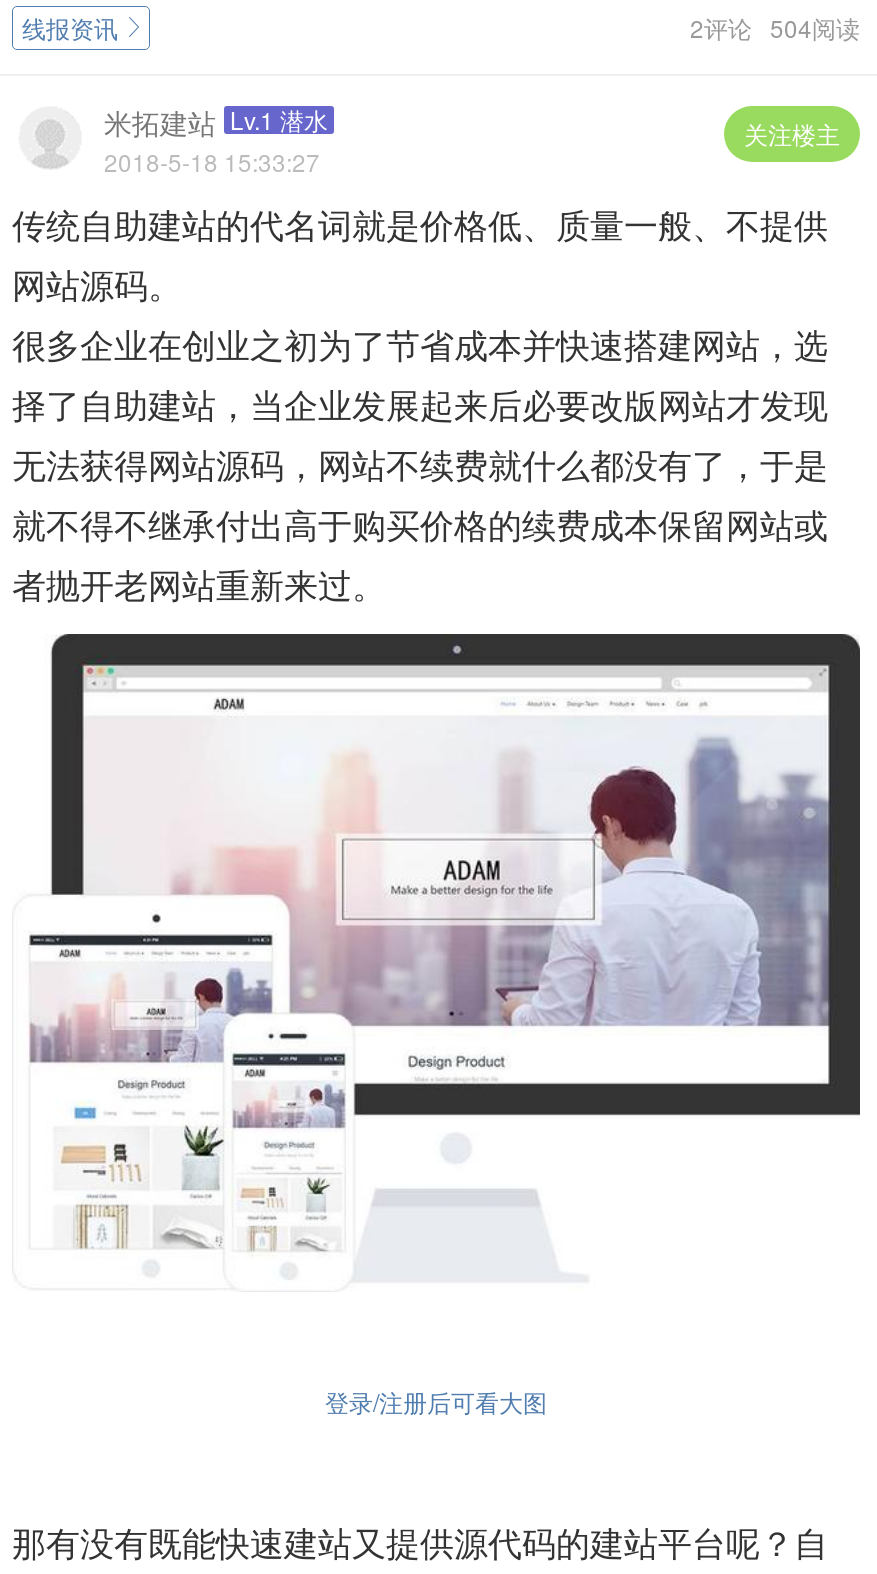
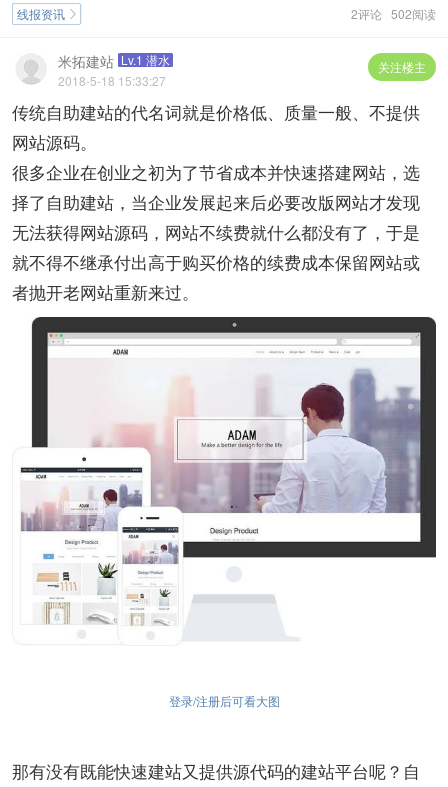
[690,10,860,44] 2评论 504阅读 -> [351,5,436,22] 2评论 502阅读

